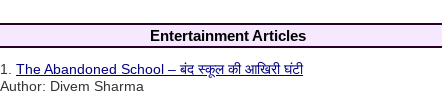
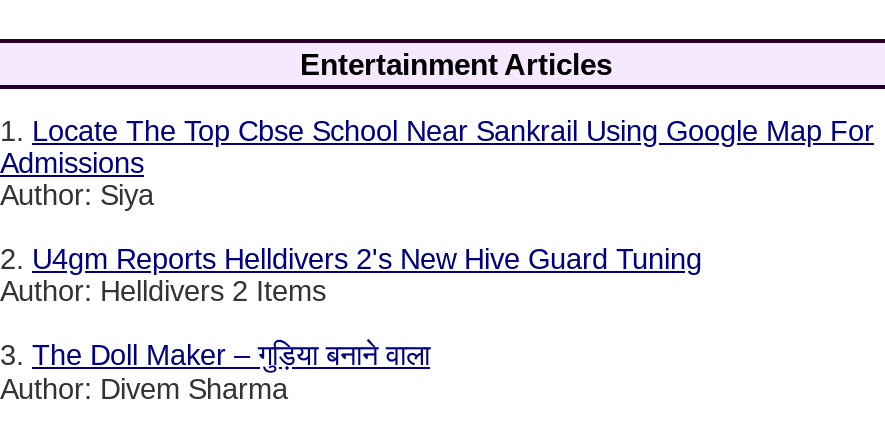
[0,61,303,77] 1. The Abandoned School – बंद स्कूल की आखिरी घंटी -> [0,114,874,370] 1. Locate The Top Cbse School Near Sankrail Using Google Map For | Admissions | Author: Siya | 2. U4gm Reports Helldivers 2's New Hive Guard Tuning | Author: Helldivers 2 Items | 3. The Doll Maker – गुड़िया बनाने वाला

